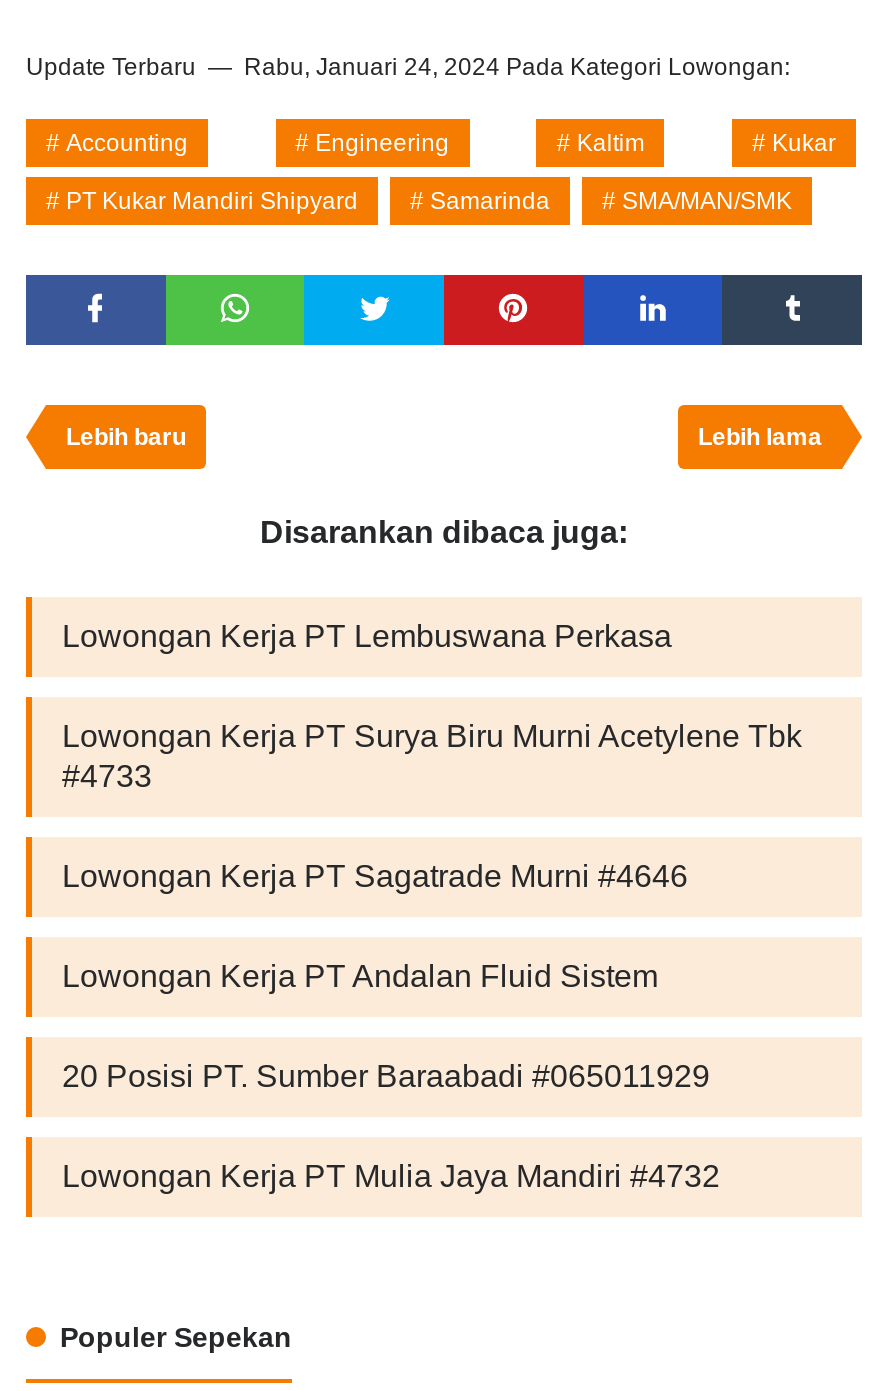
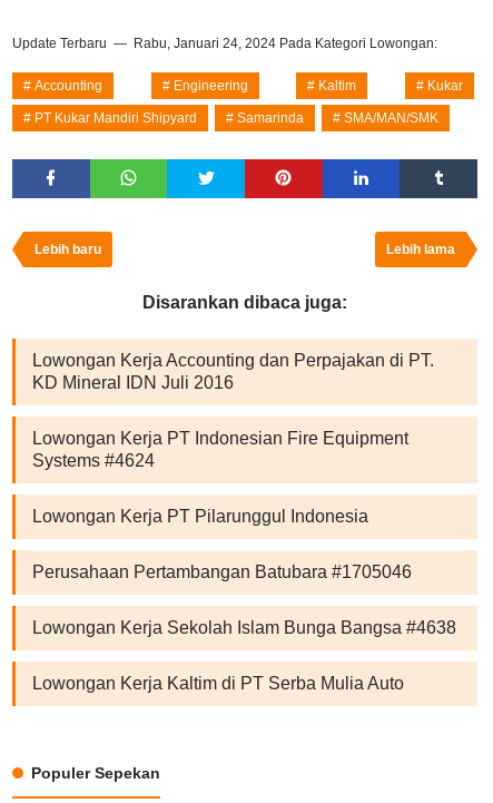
[62,619,672,653] Lowongan Kerja PT Lembuswana Perkasa -> [32,351,434,392] Lowongan Kerja Accounting dan Perpajakan di PT. | KD Mineral IDN Juli 2016
[62,719,802,793] Lowongan Kerja PT Surya Biru Murni Acetylene Tbk | #4733 -> [32,429,408,470] Lowongan Kerja PT Indonesian Fire Equipment | Systems #4624
[62,859,688,893] Lowongan Kerja PT Sagatrade Murni #4646 -> [32,507,368,526] Lowongan Kerja PT Pilarunggul Indonesia
[62,959,658,993] Lowongan Kerja PT Andalan Fluid Sistem -> [32,562,412,581] Perusahaan Pertambangan Batubara #1705046
[62,1059,710,1093] 20 Posisi PT. Sumber Baraabadi #065011929 -> [32,618,456,637] Lowongan Kerja Sekolah Islam Bunga Bangsa #4638
[62,1159,720,1193] Lowongan Kerja PT Mulia Jaya Mandiri #4732 -> [32,674,404,693] Lowongan Kerja Kaltim di PT Serba Mulia Auto

